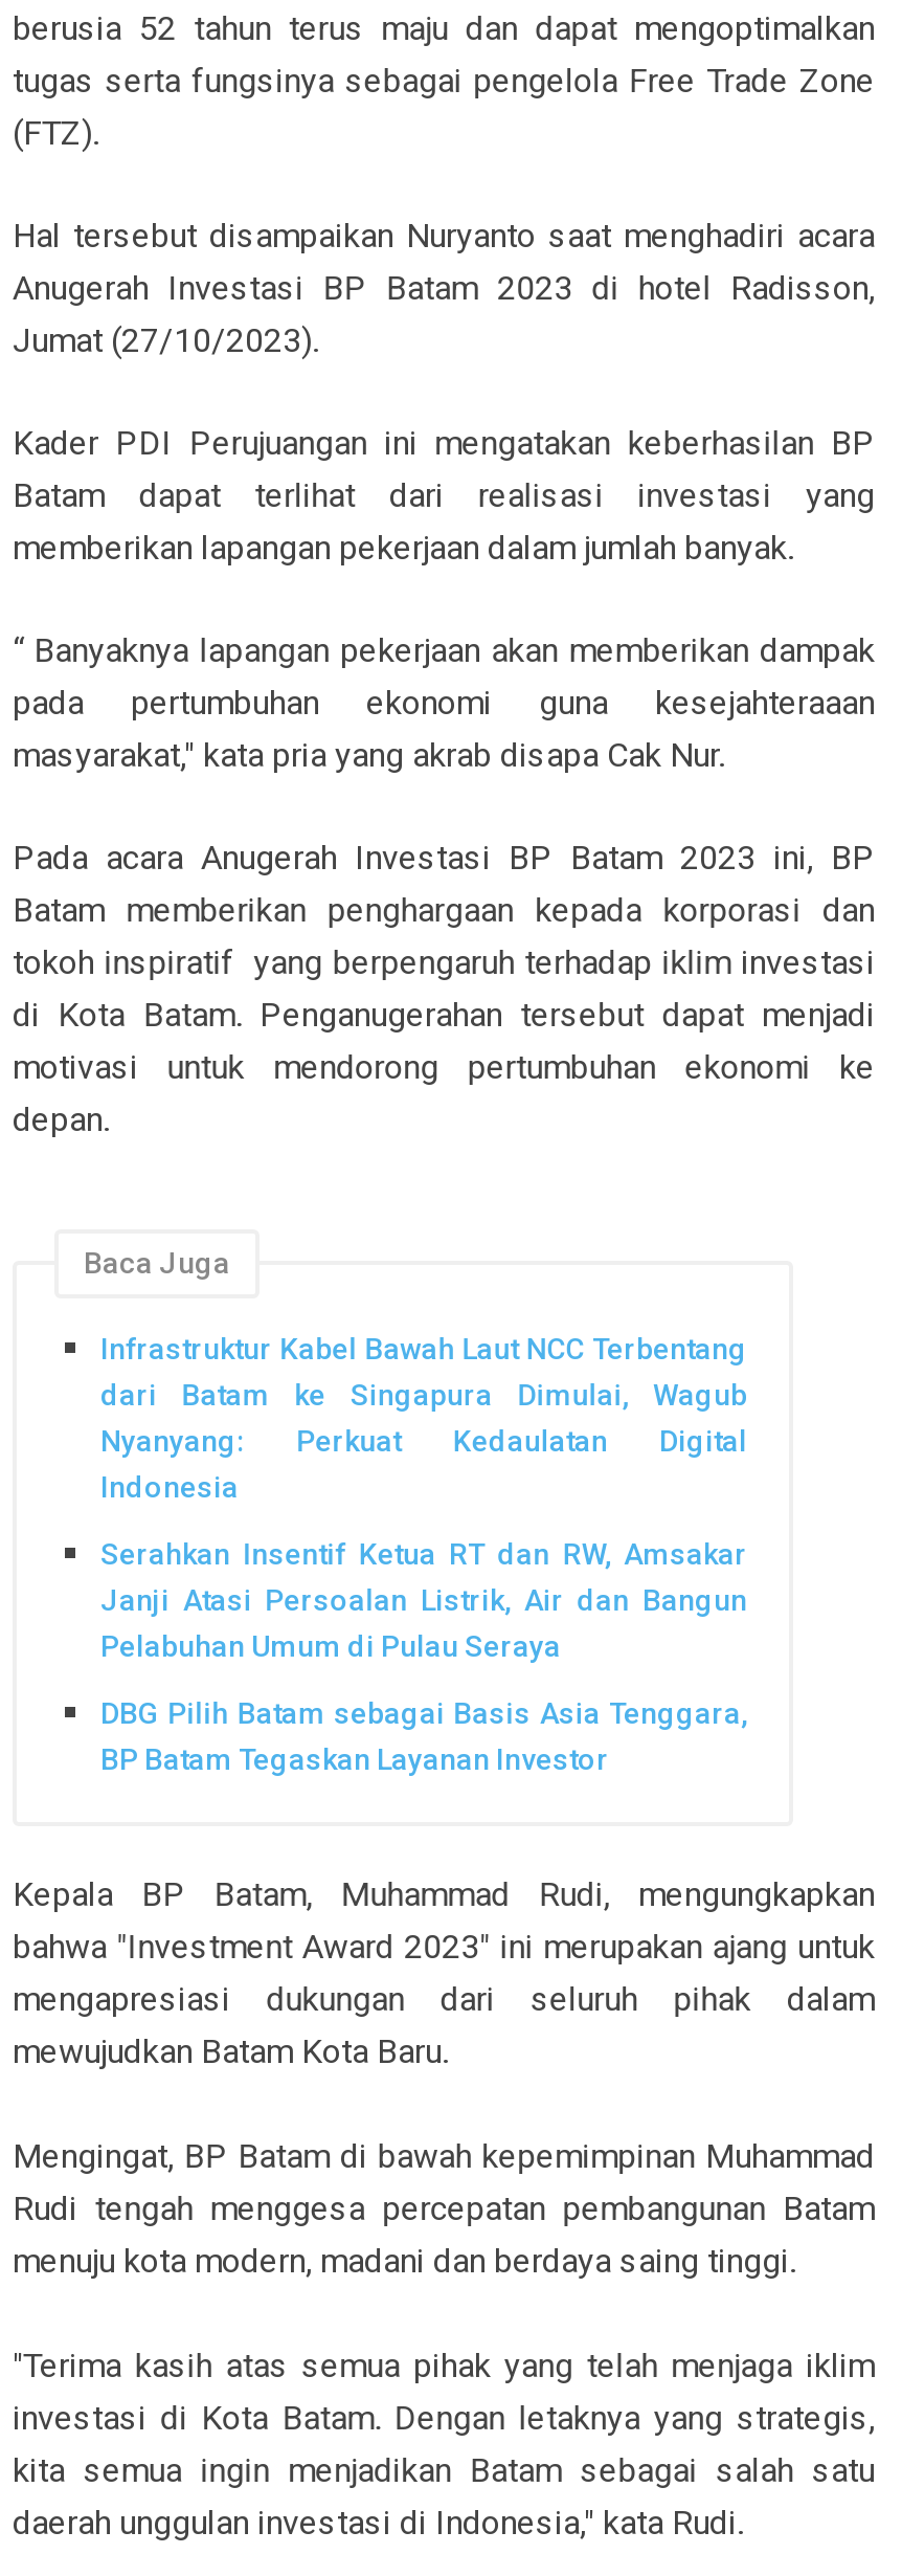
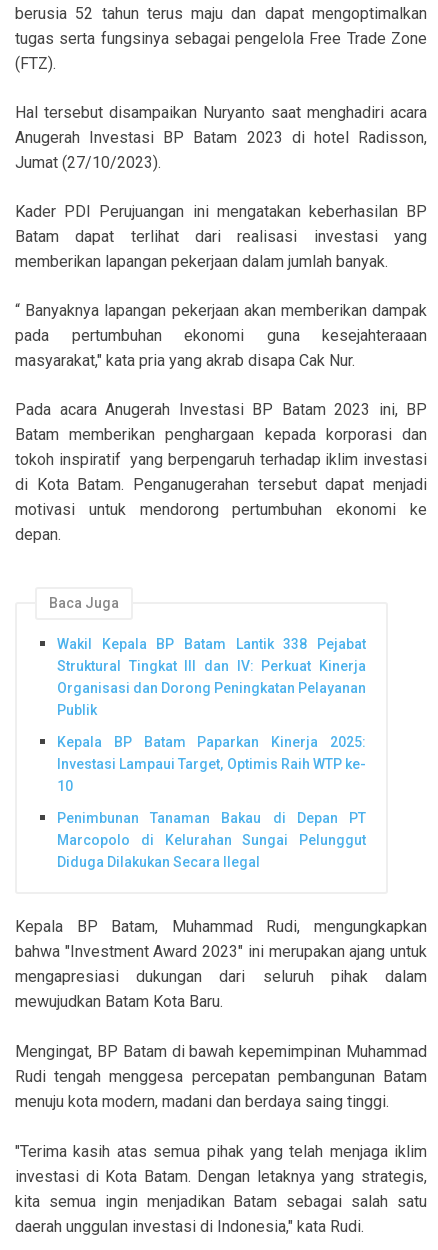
[100,1333,747,1505] Infrastruktur Kabel Bawah Laut NCC Terbentang | dari Batam ke Singapura Dimulai, Wagub | Nyanyang: Perkuat Kedaulatan Digital | Indonesia -> [57,636,366,718] Wakil Kepala BP Batam Lantik 338 Pejabat | Struktural Tingkat III dan IV: Perkuat Kinerja | Organisasi dan Dorong Peningkatan Pelayanan | Publik
[100,1537,747,1663] Serahkan Insentif Ketua RT dan RW, Amsakar | Janji Atasi Persoalan Listrik, Air dan Bangun | Pelabuhan Umum di Pulau Seraya -> [57,734,366,794] Kepala BP Batam Paparkan Kinerja 2025: | Investasi Lampaui Target, Optimis Raih WTP ke- | 10
[100,1696,747,1775] DBG Pilih Batam sebagai Basis Asia Tenggara, | BP Batam Tegaskan Layanan Investor -> [57,810,366,870] Penimbunan Tanaman Bakau di Depan PT | Marcopolo di Kelurahan Sungai Pelunggut | Diduga Dilakukan Secara Ilegal

